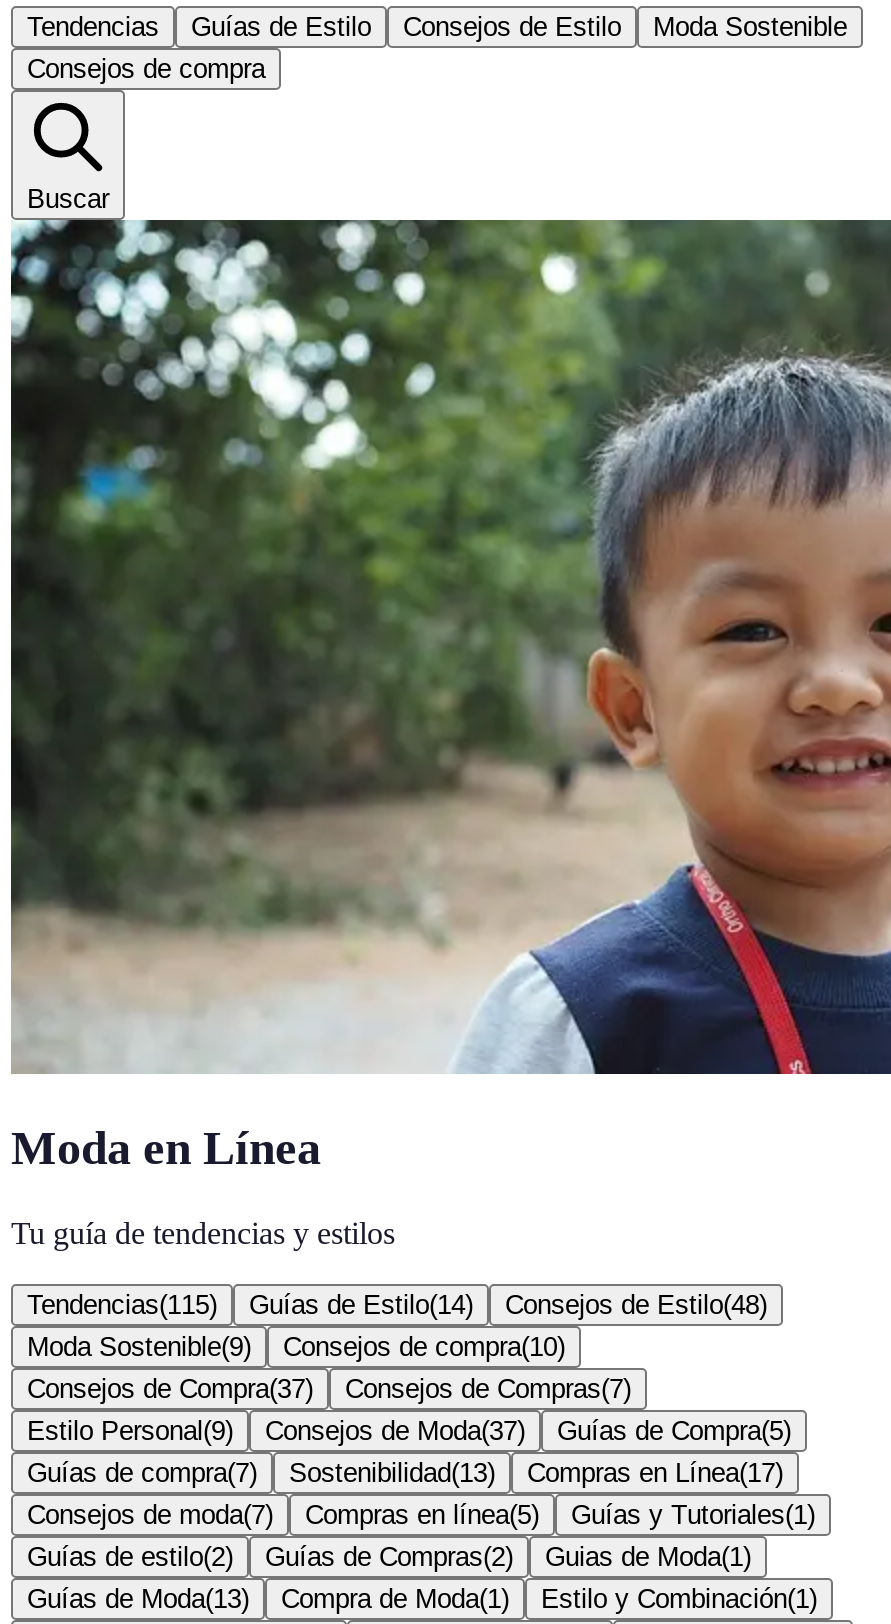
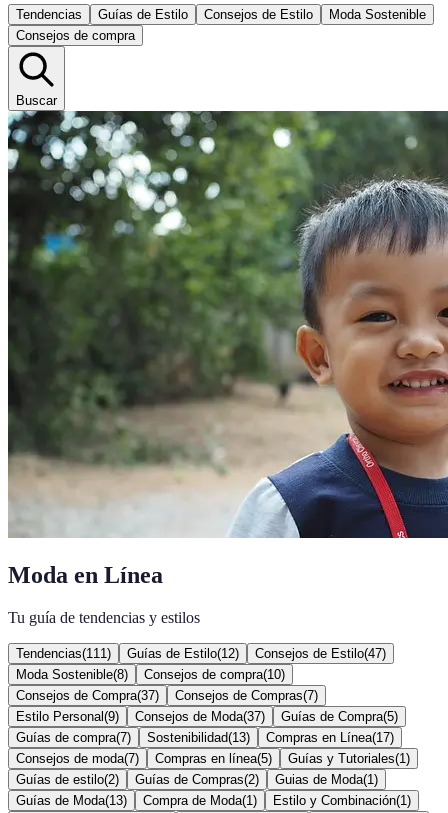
[27,1290,217,1320] Tendencias(115) -> [16,646,111,661] Tendencias(111)
[249,1290,473,1320] Guías de Estilo(14) -> [127,646,239,661] Guías de Estilo(12)
[505,1290,767,1320] Consejos de Estilo(48) -> [255,646,386,661] Consejos de Estilo(47)
[27,1332,251,1362] Moda Sostenible(9) -> [16,667,128,682] Moda Sostenible(8)

